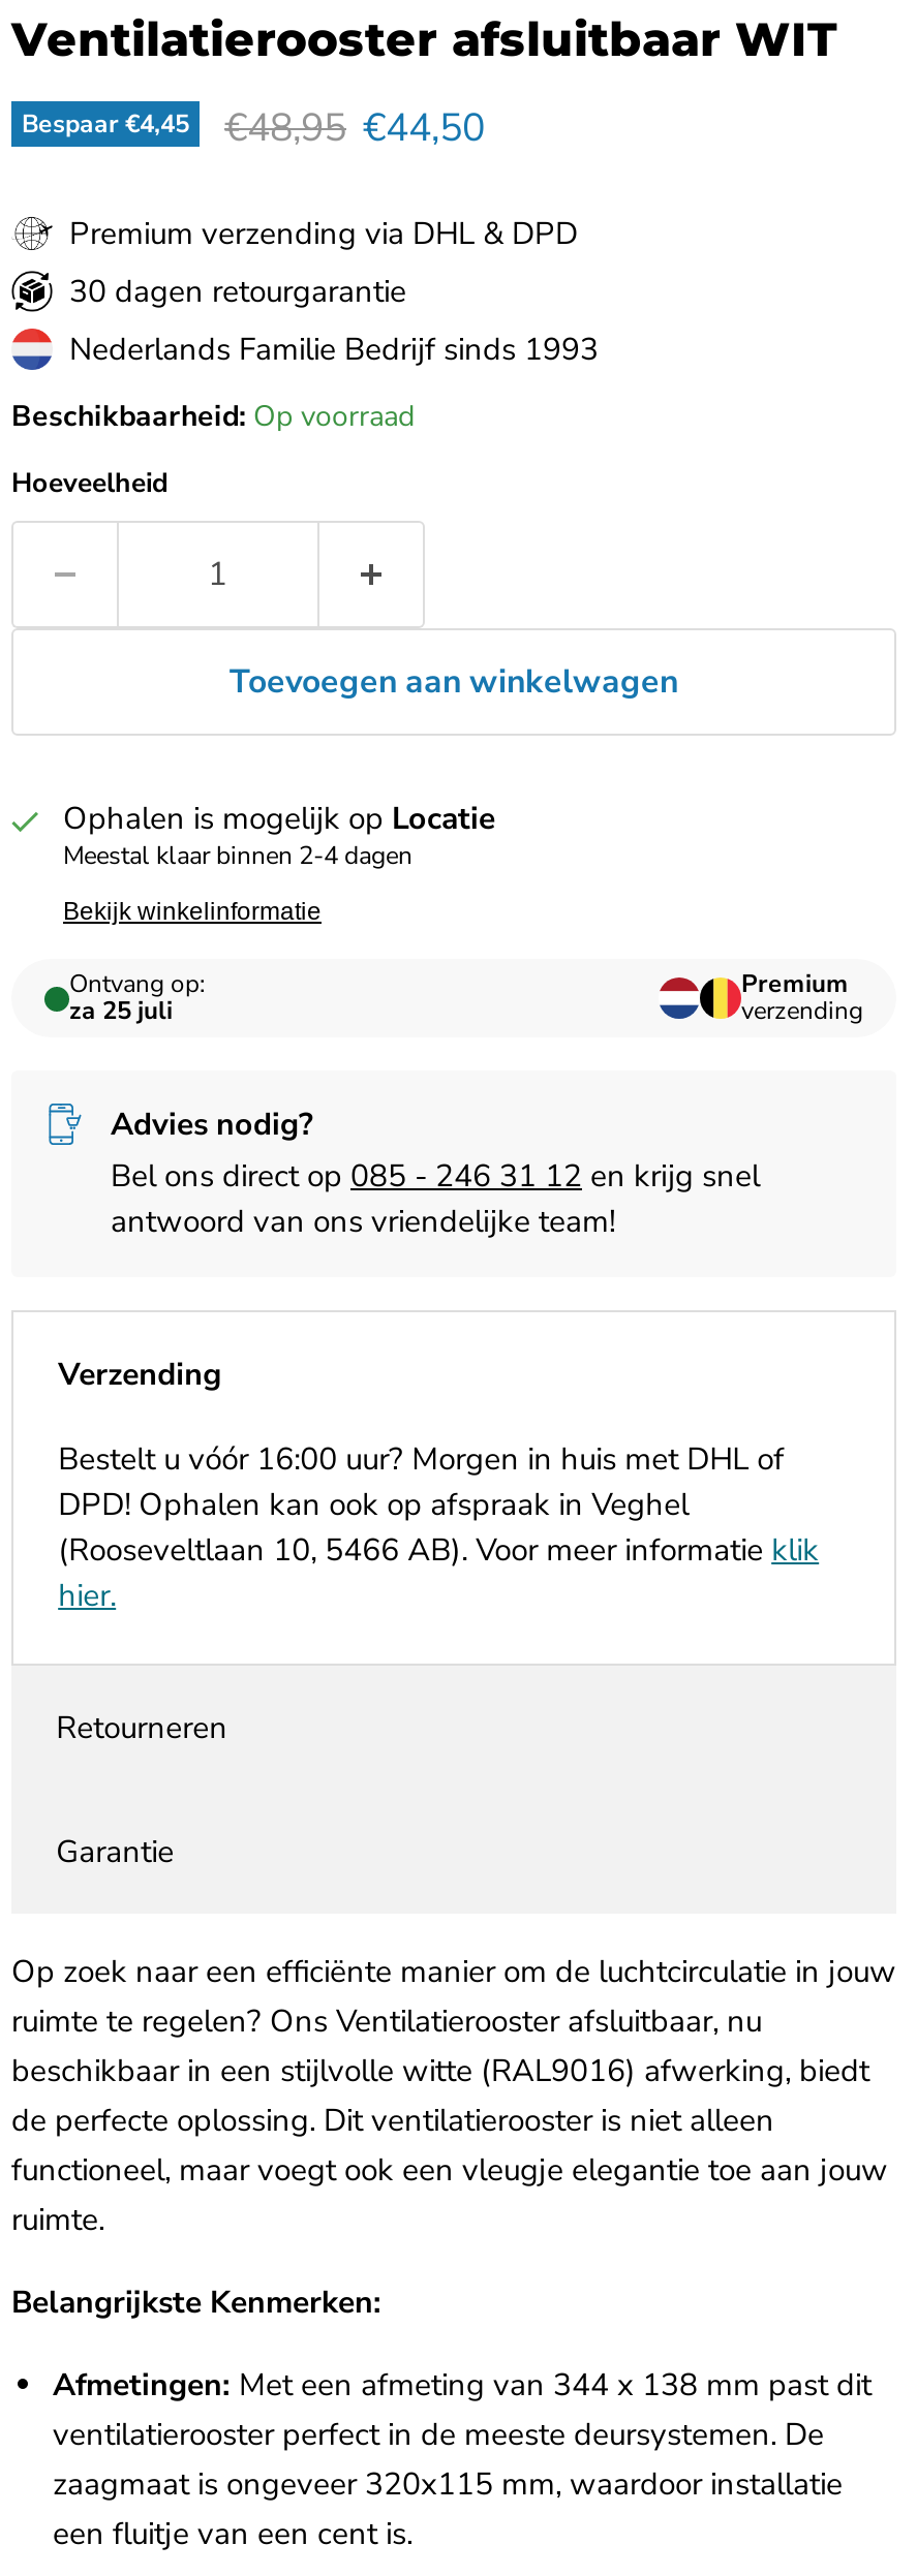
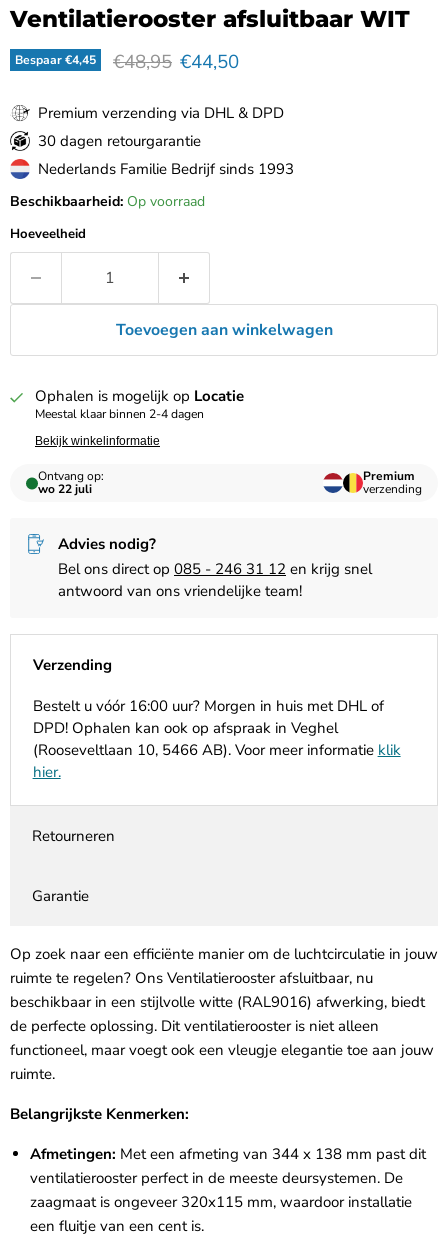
[69,994,173,1028] za 25 juli -> [38,481,92,497] wo 22 juli

